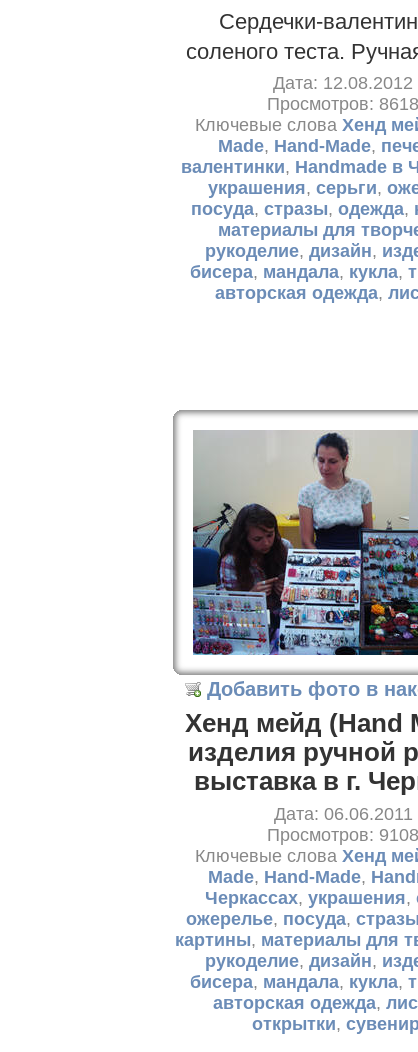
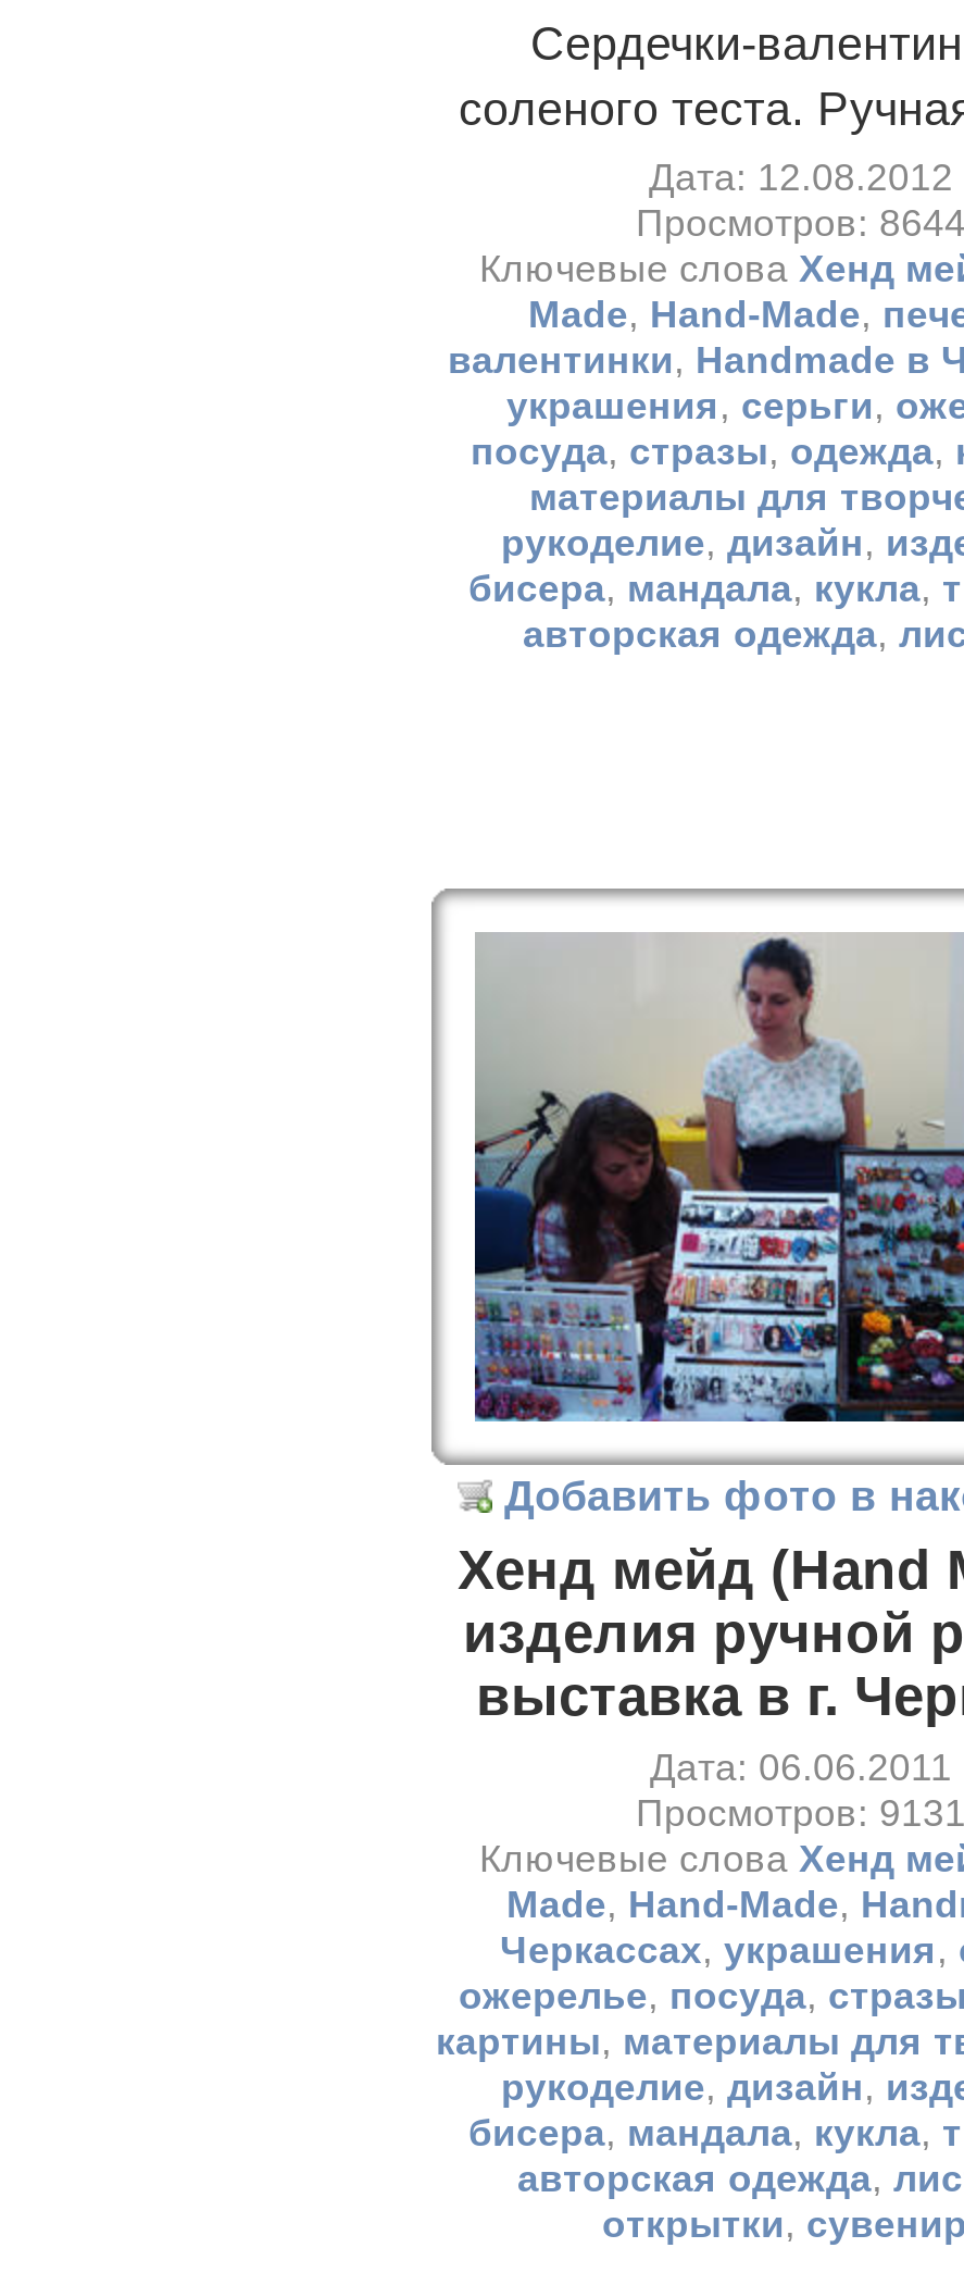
[267,94,418,114] Просмотров: 8618 -> [636,202,964,245] Просмотров: 8644
[267,825,418,845] Просмотров: 9108 -> [636,1791,964,1834] Просмотров: 9131

